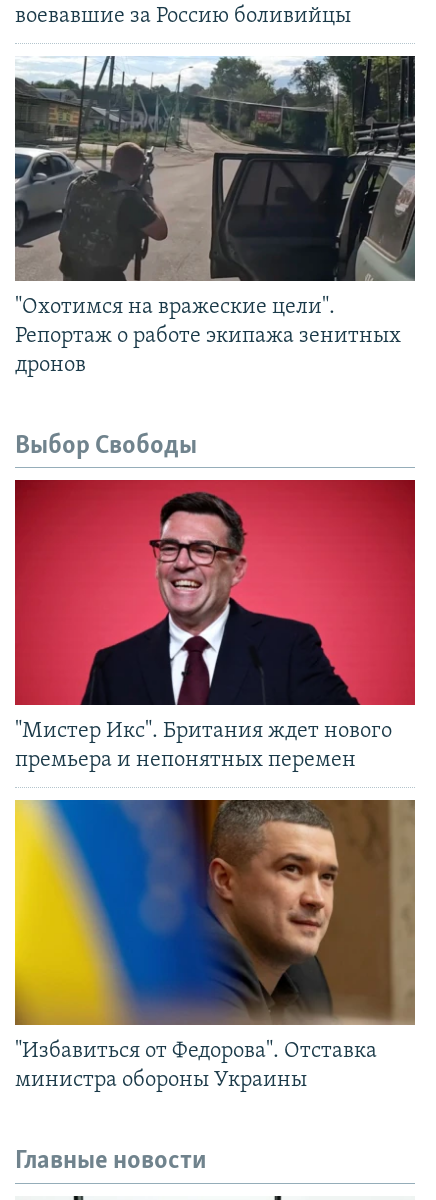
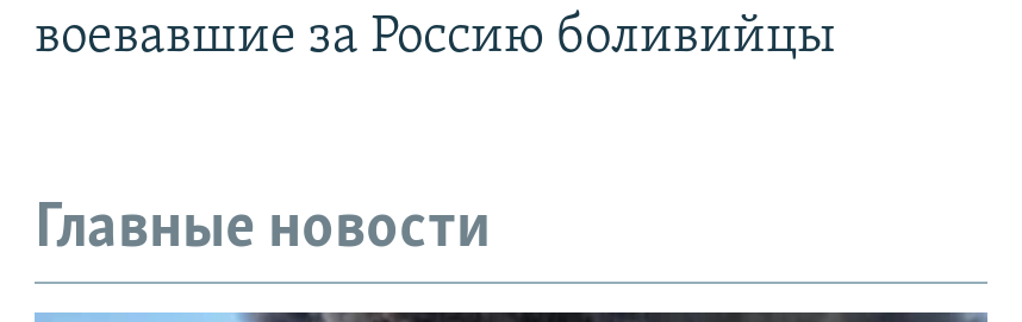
[14,55,416,460] [image] | "Охотимся на вражеские цели". | Репортаж о работе экипажа зенитных | дронов | Выбор Свободы -> none
[14,479,416,772] [image] | "Мистер Икс". Британия ждет нового | премьера и непонятных перемен -> none
[14,799,415,1092] [image] | "Избавиться от Федорова". Отставка | министра обороны Украины -> none

